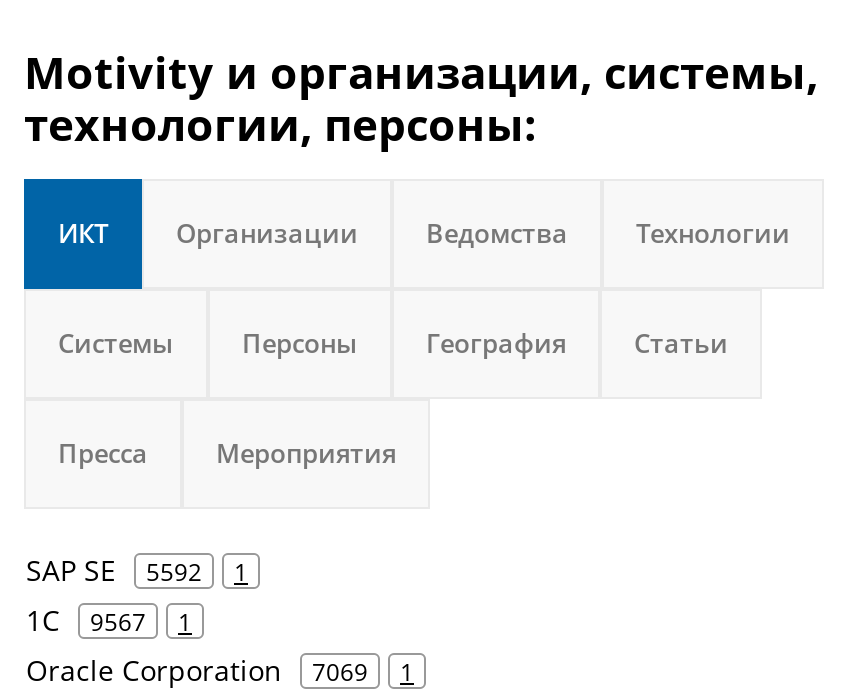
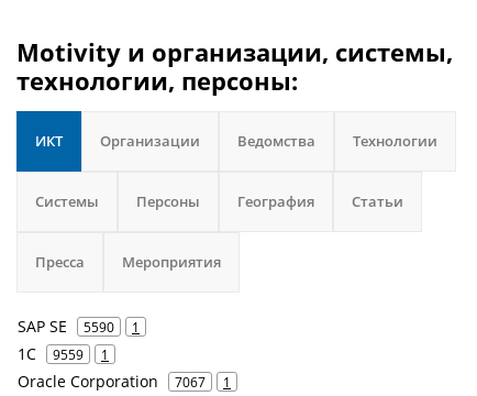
[26,551,248,589] SAP SE 5592 1 -> [18,316,140,337] SAP SE 5590 1
[26,601,192,639] 1С 9567 1 -> [18,343,109,364] 1С 9559 1
[26,651,414,689] Oracle Corporation 7069 1 -> [18,371,231,392] Oracle Corporation 7067 1

